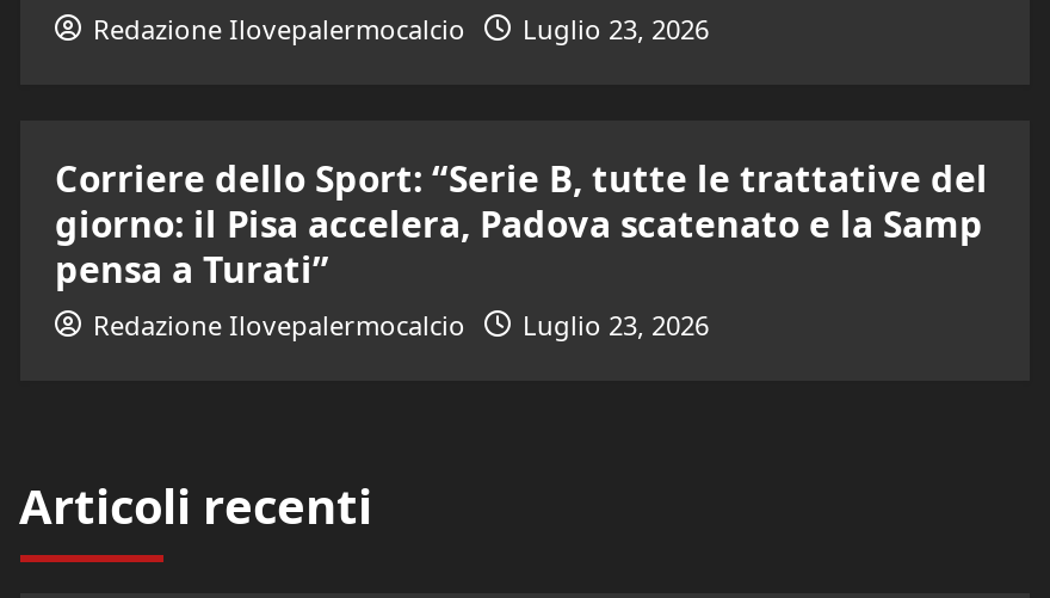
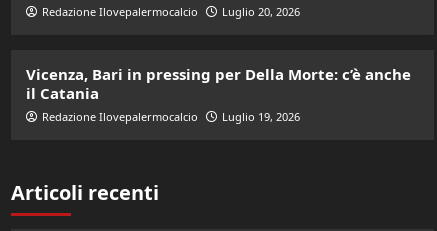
[93,10,709,46] Redazione Ilovepalermocalcio Luglio 23, 2026 -> [41,4,299,19] Redazione Ilovepalermocalcio Luglio 20, 2026
[55,153,988,292] Corriere dello Sport: “Serie B, tutte le trattative del | giorno: il Pisa accelera, Padova scatenato e la Samp | pensa a Turati” -> [25,64,410,103] Vicenza, Bari in pressing per Della Morte: c’è anche | il Catania
[93,306,709,342] Redazione Ilovepalermocalcio Luglio 23, 2026 -> [41,109,299,124] Redazione Ilovepalermocalcio Luglio 19, 2026

